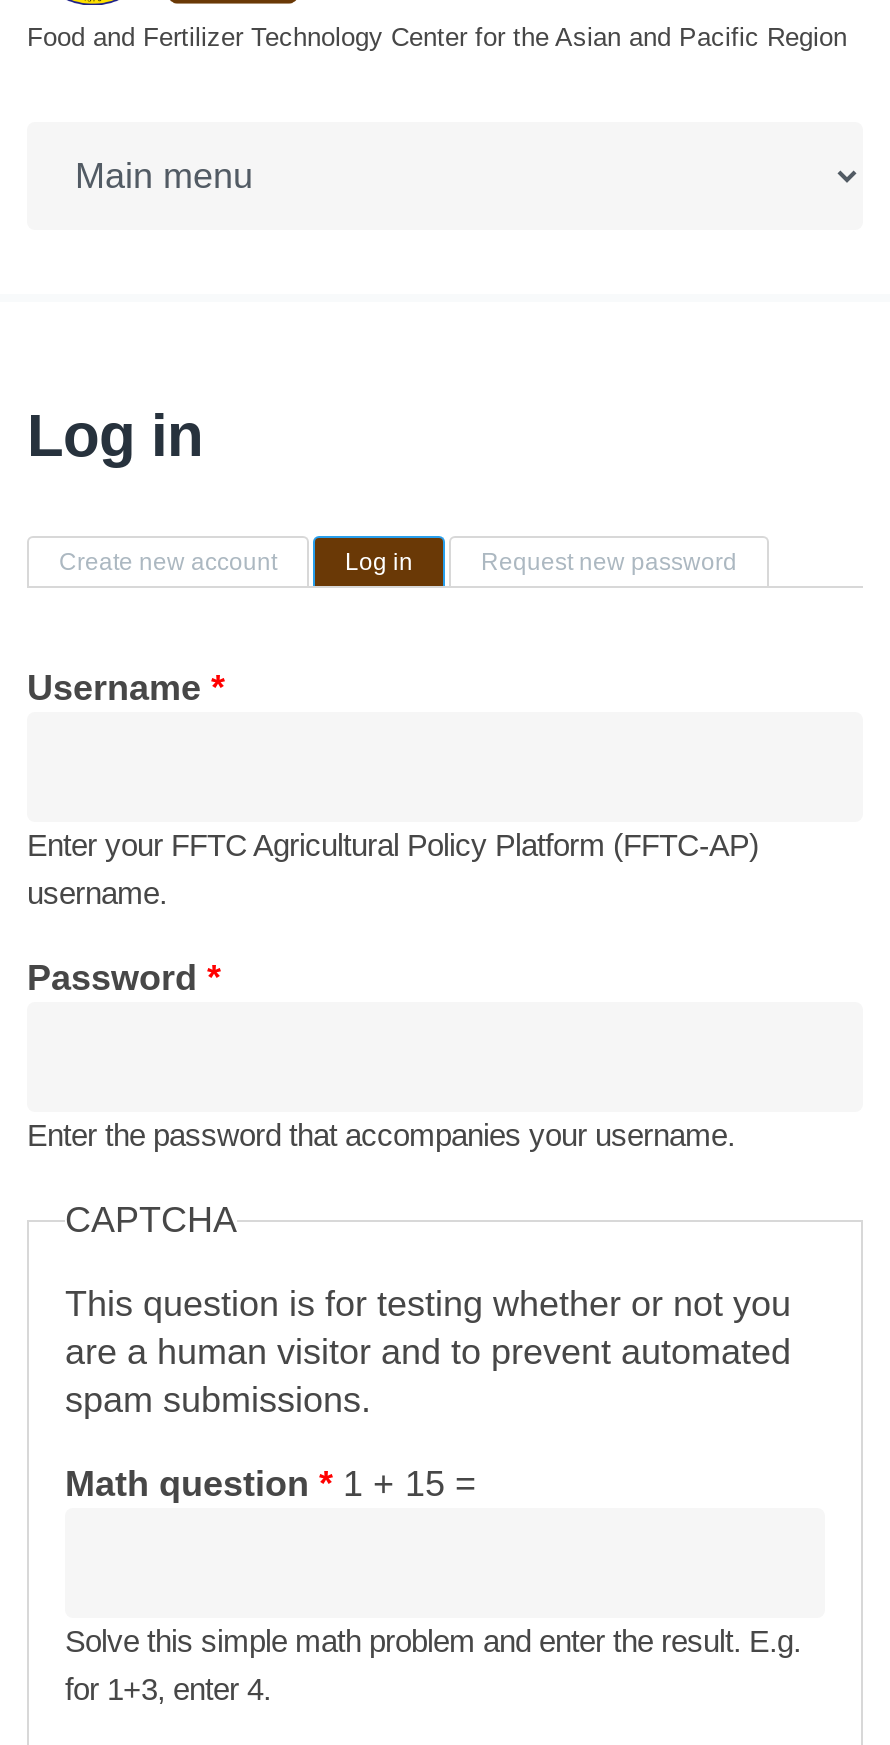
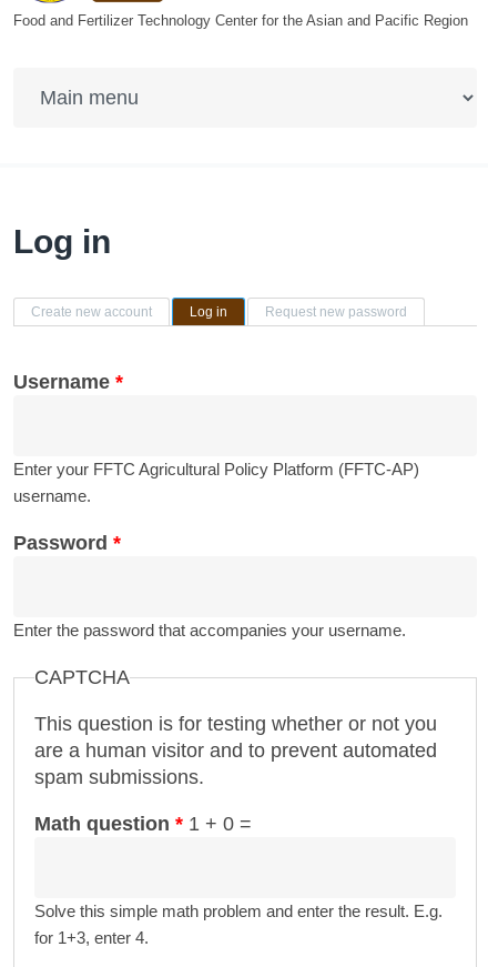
[65,1464,477,1504] Math question * 1 + 15 = -> [34,813,252,835] Math question * 1 + 0 =

